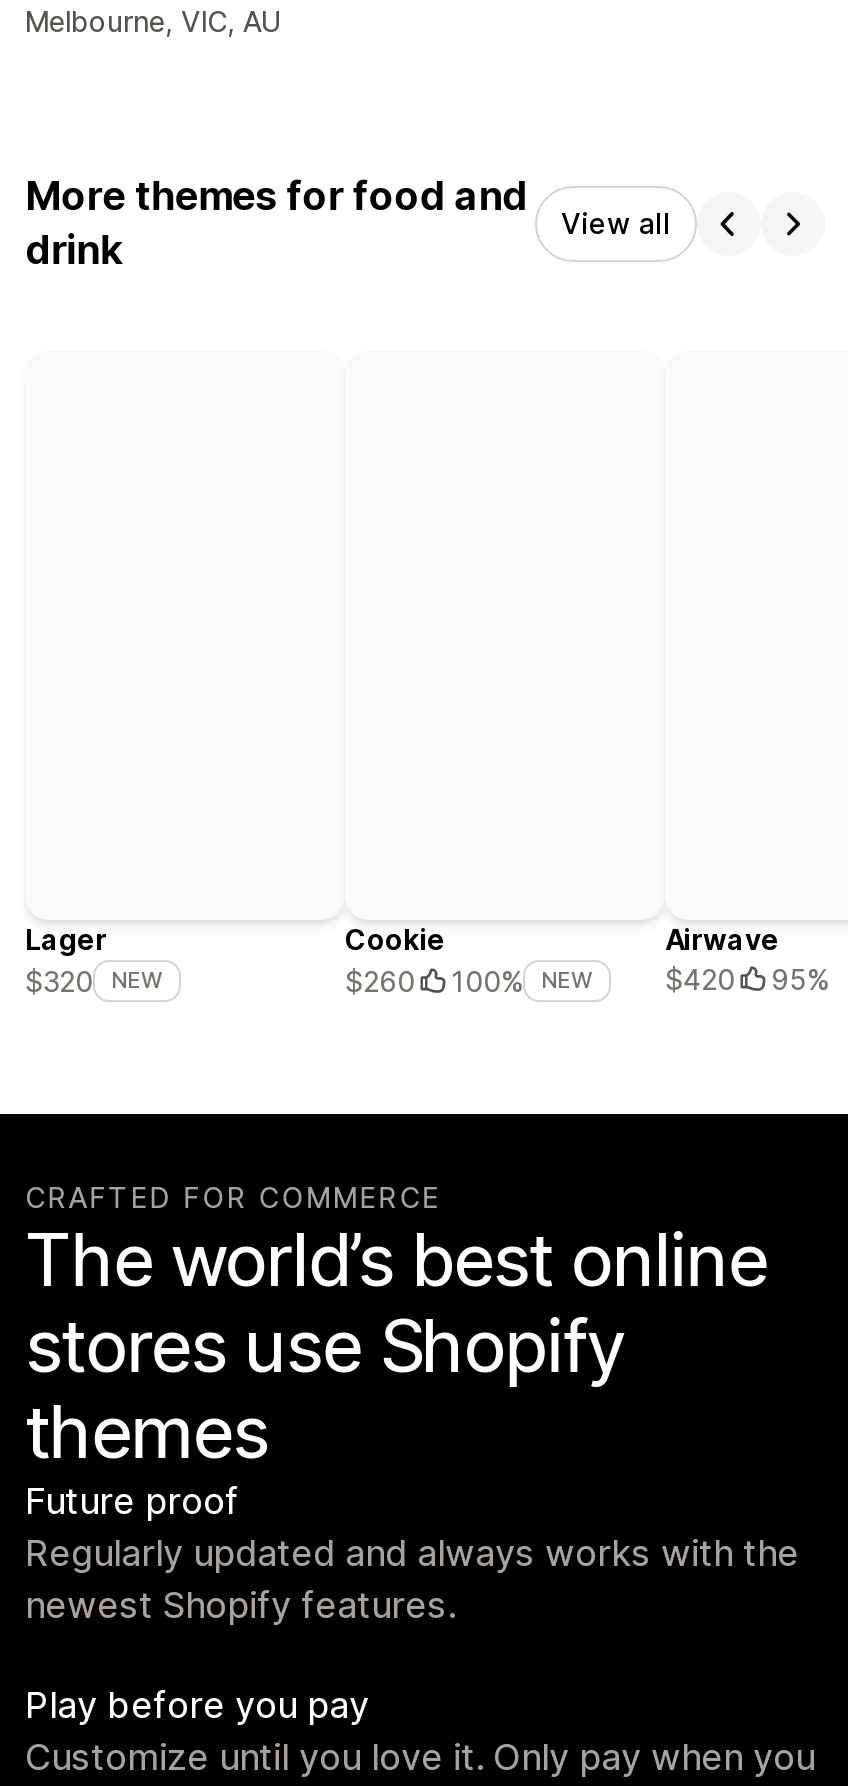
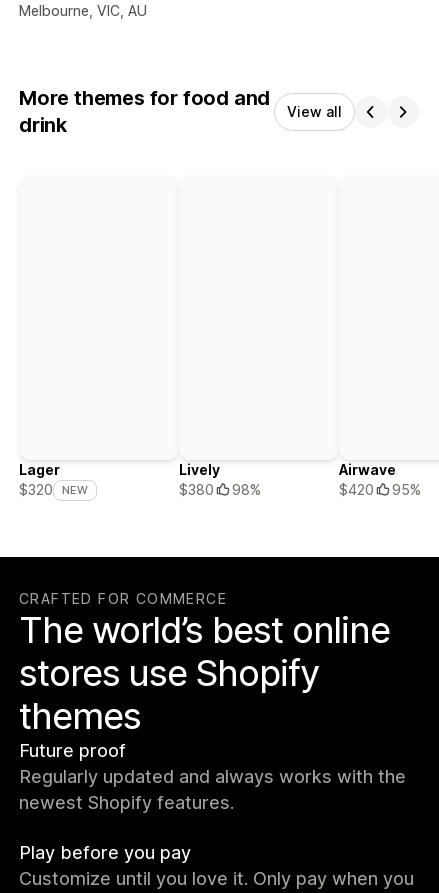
[345,922,593,997] Cookie | $260 | 100% | NEW -> [179,461,261,498] Lively | $380 | 98%

